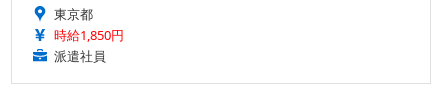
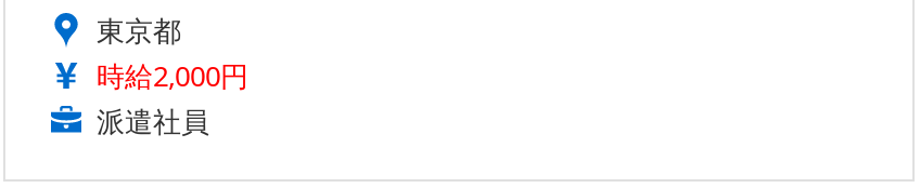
[54,26,124,44] 時給1,850円 -> [97,55,248,94] 時給2,000円

